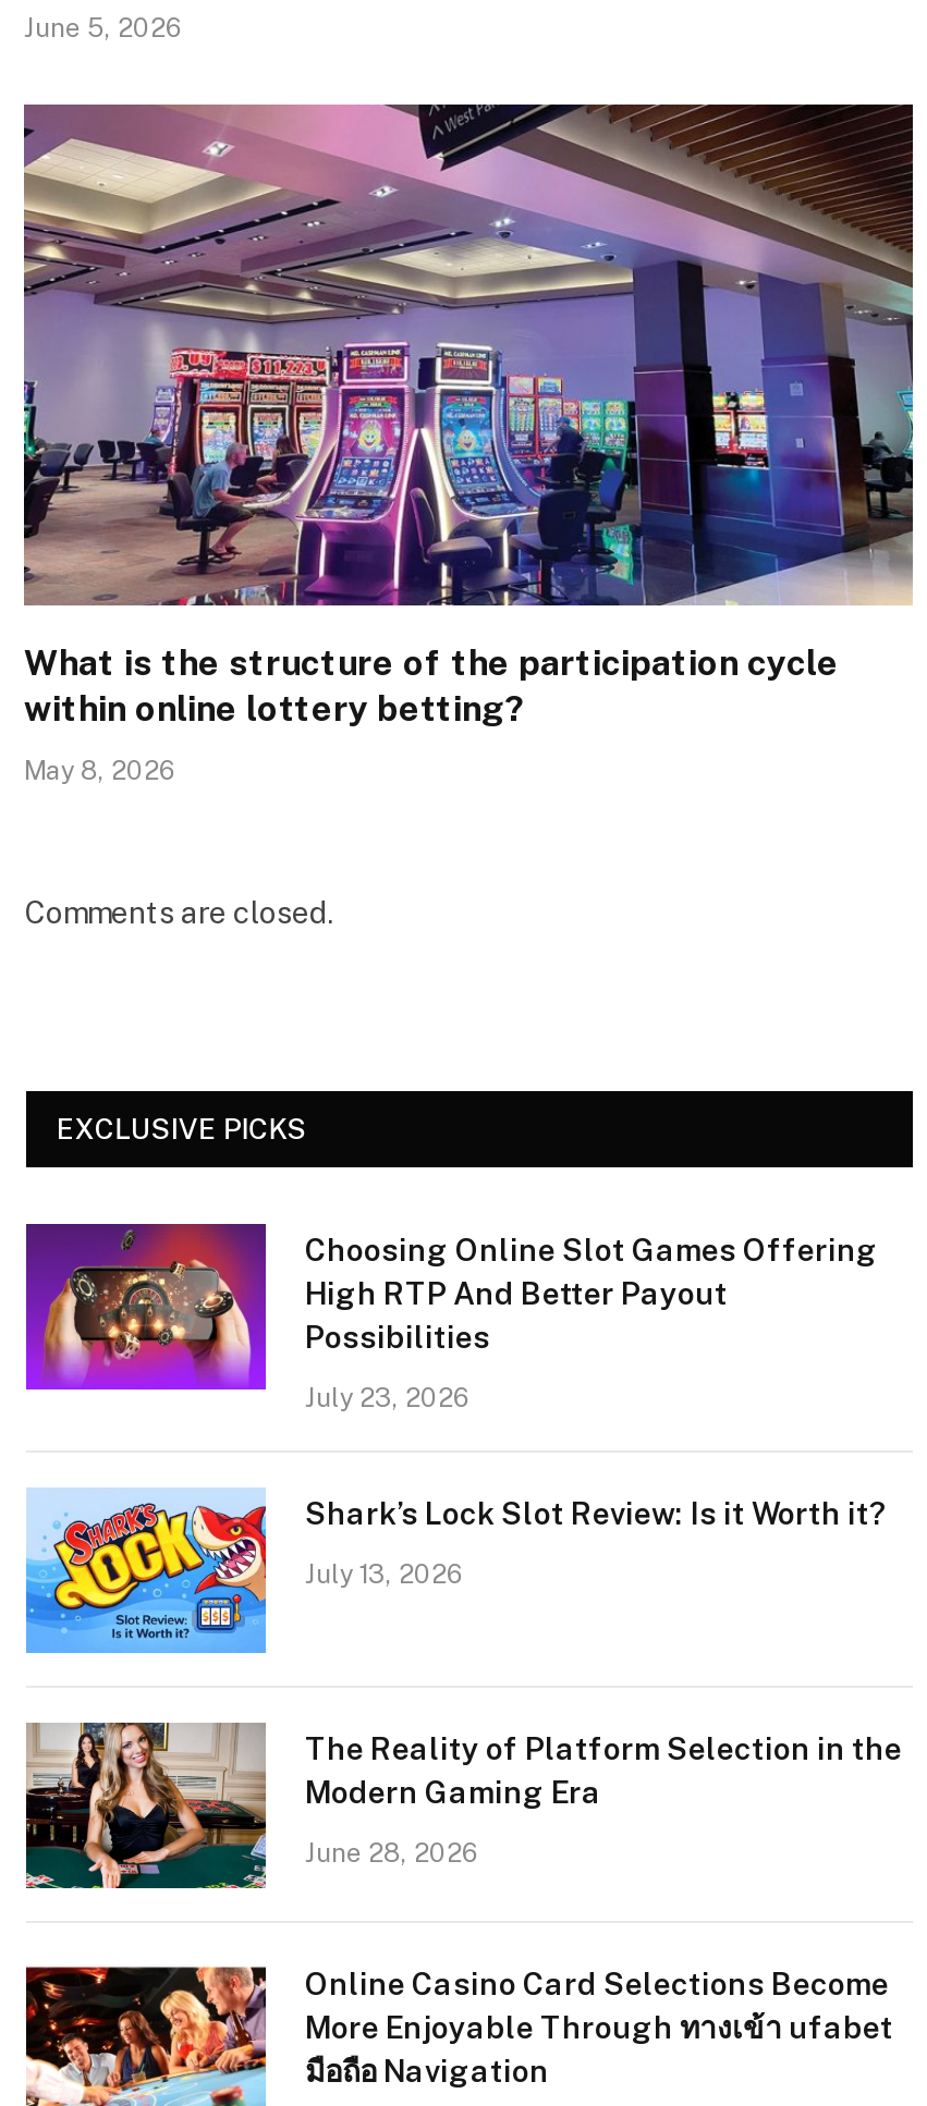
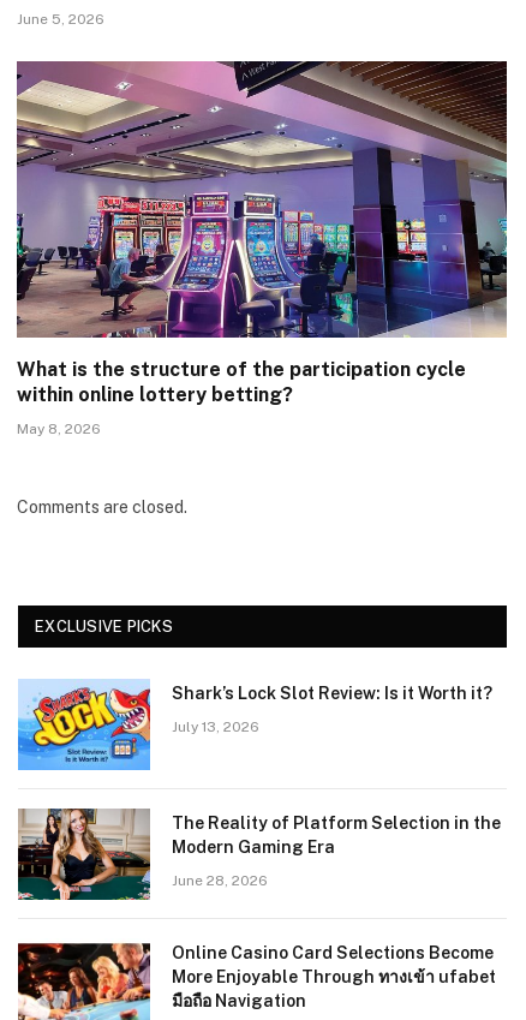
[24,1222,878,1413] [image] | Choosing Online Slot Games Offering | High RTP And Better Payout | Possibilities | July 23, 2026 -> none

